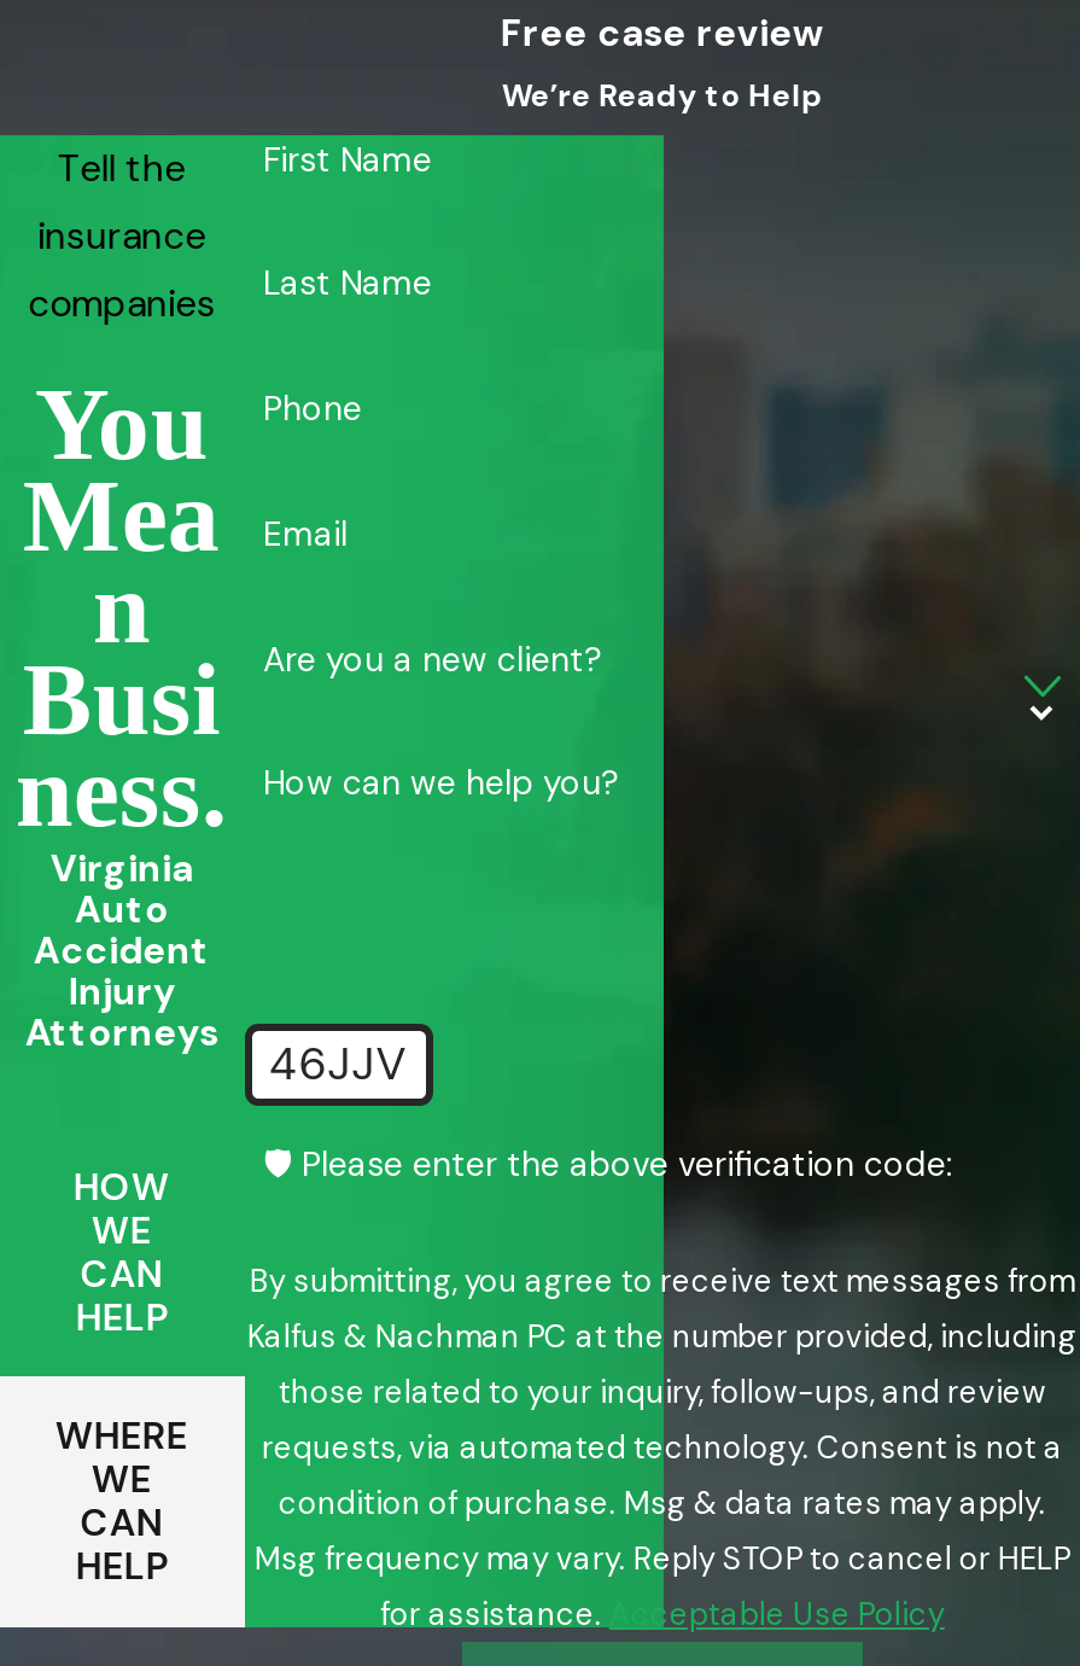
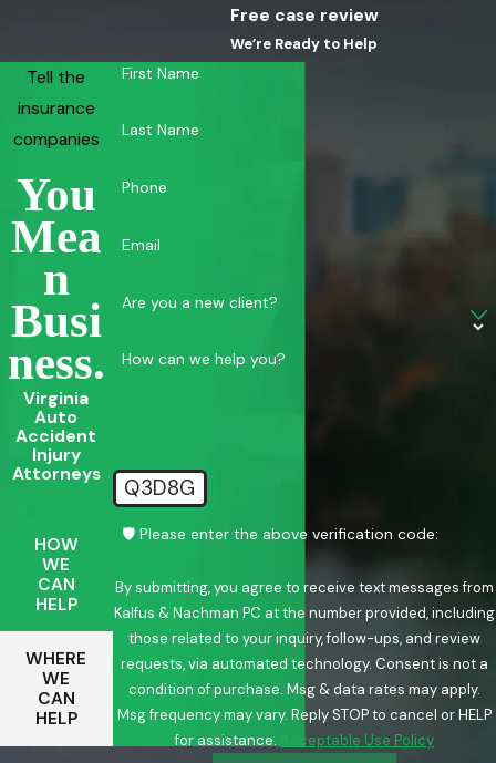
[270,1034,407,1094] 46JJV -> [124,474,195,502] Q3D8G

